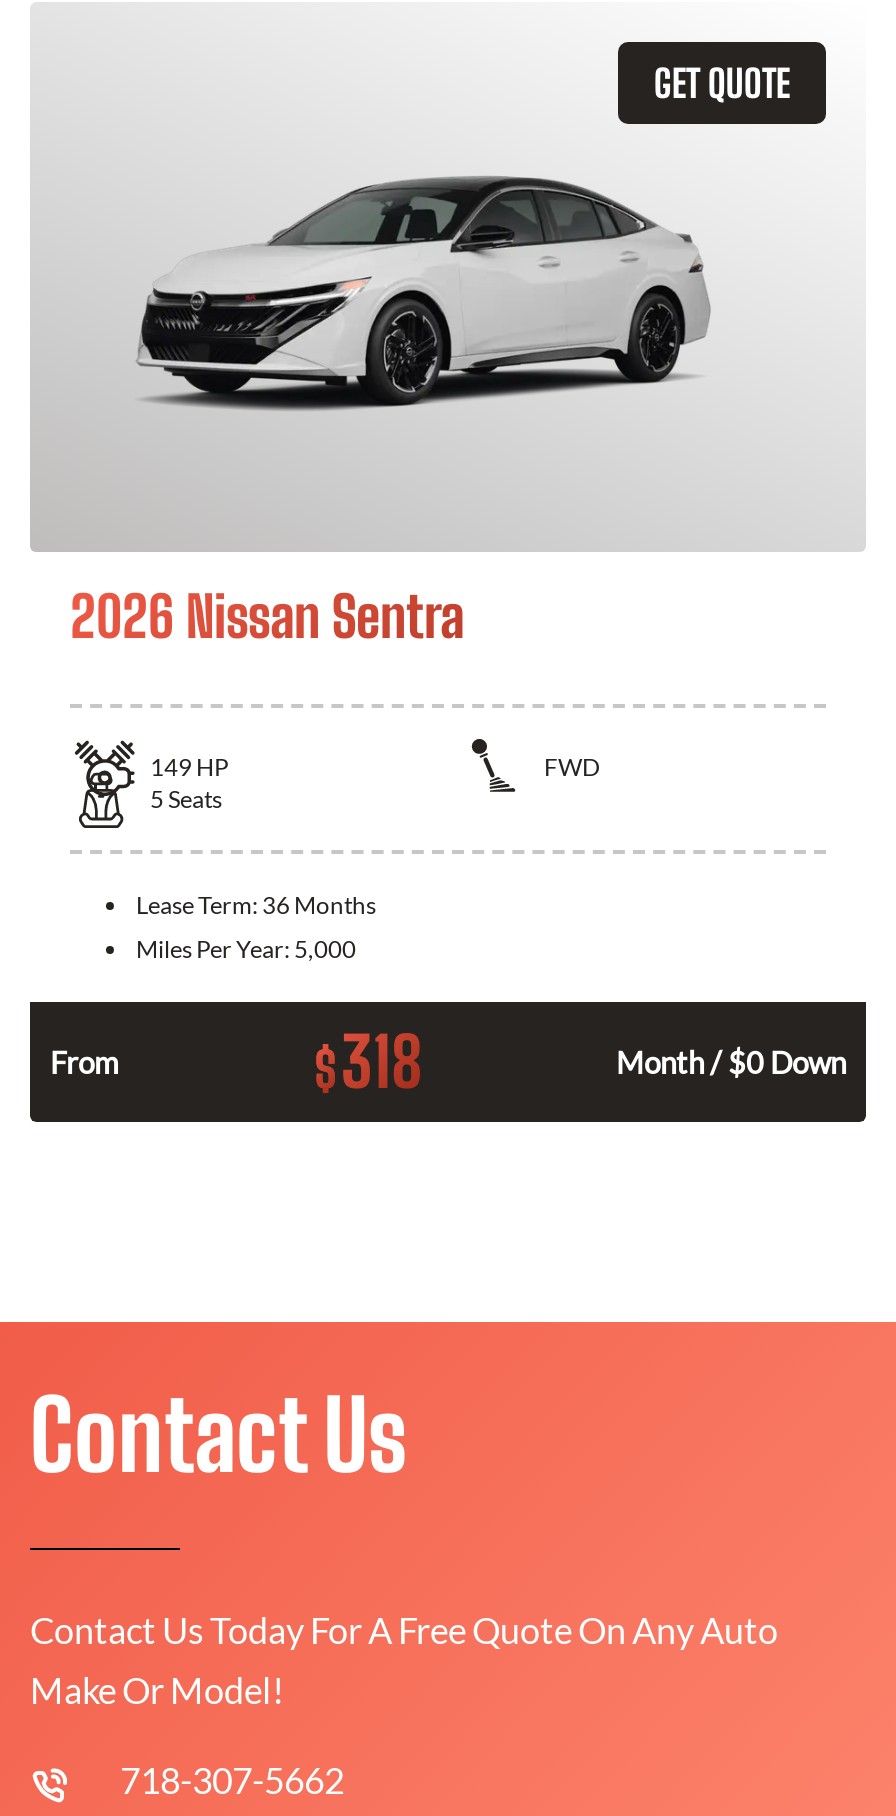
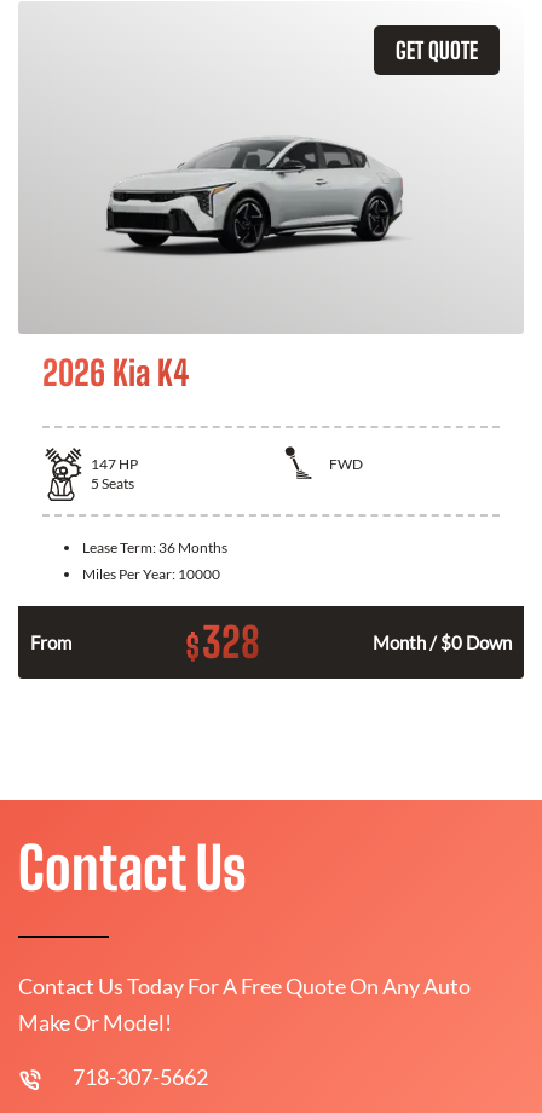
[138,174,712,422] [image] -> [85,106,429,256] [image]
[70,582,464,650] 2026 Nissan Sentra -> [42,352,189,393] 2026 Kia K4
[150,752,228,782] 149 HP -> [91,455,138,473] 147 HP
[136,934,356,964] Miles Per Year: 5,000 -> [82,565,220,583] Miles Per Year: 10000
[315,1022,423,1102] $ 318 -> [186,618,260,666] $ 328

